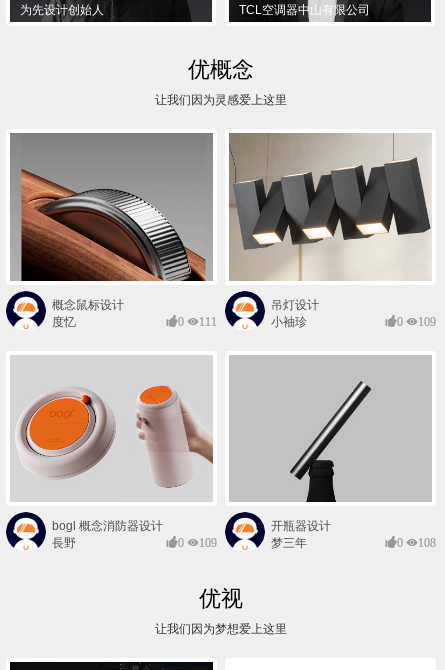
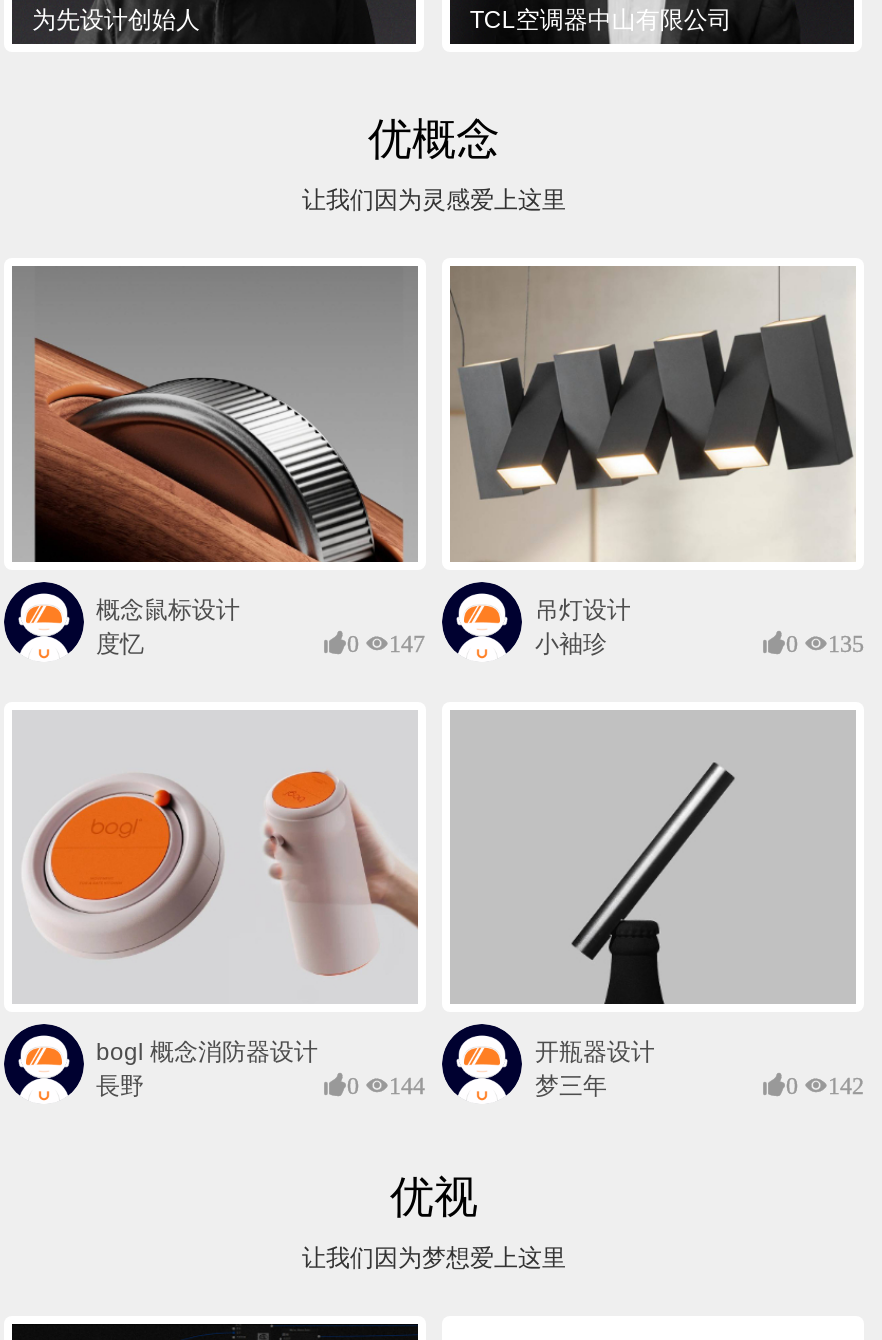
[177,315,216,328] 0 111 -> [347,629,425,655] 0 147
[397,315,436,328] 0 109 -> [786,629,864,655] 0 135
[177,536,216,549] 0 109 -> [347,1073,425,1099] 0 144
[397,536,436,549] 0 108 -> [786,1073,864,1099] 0 142

